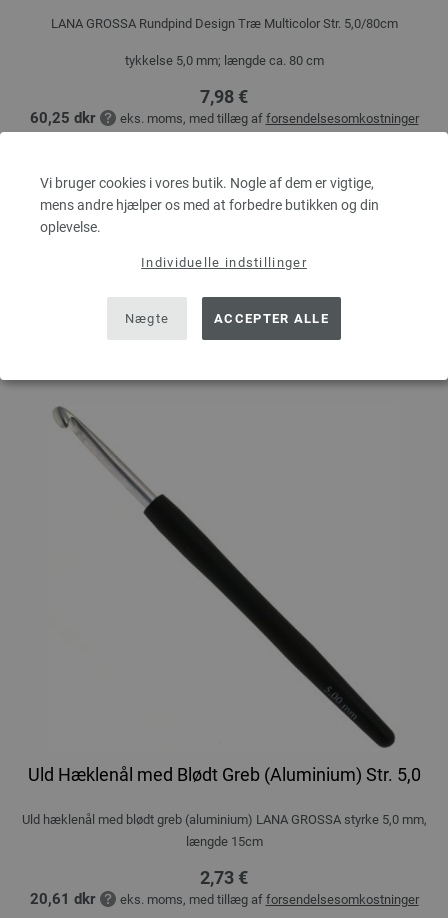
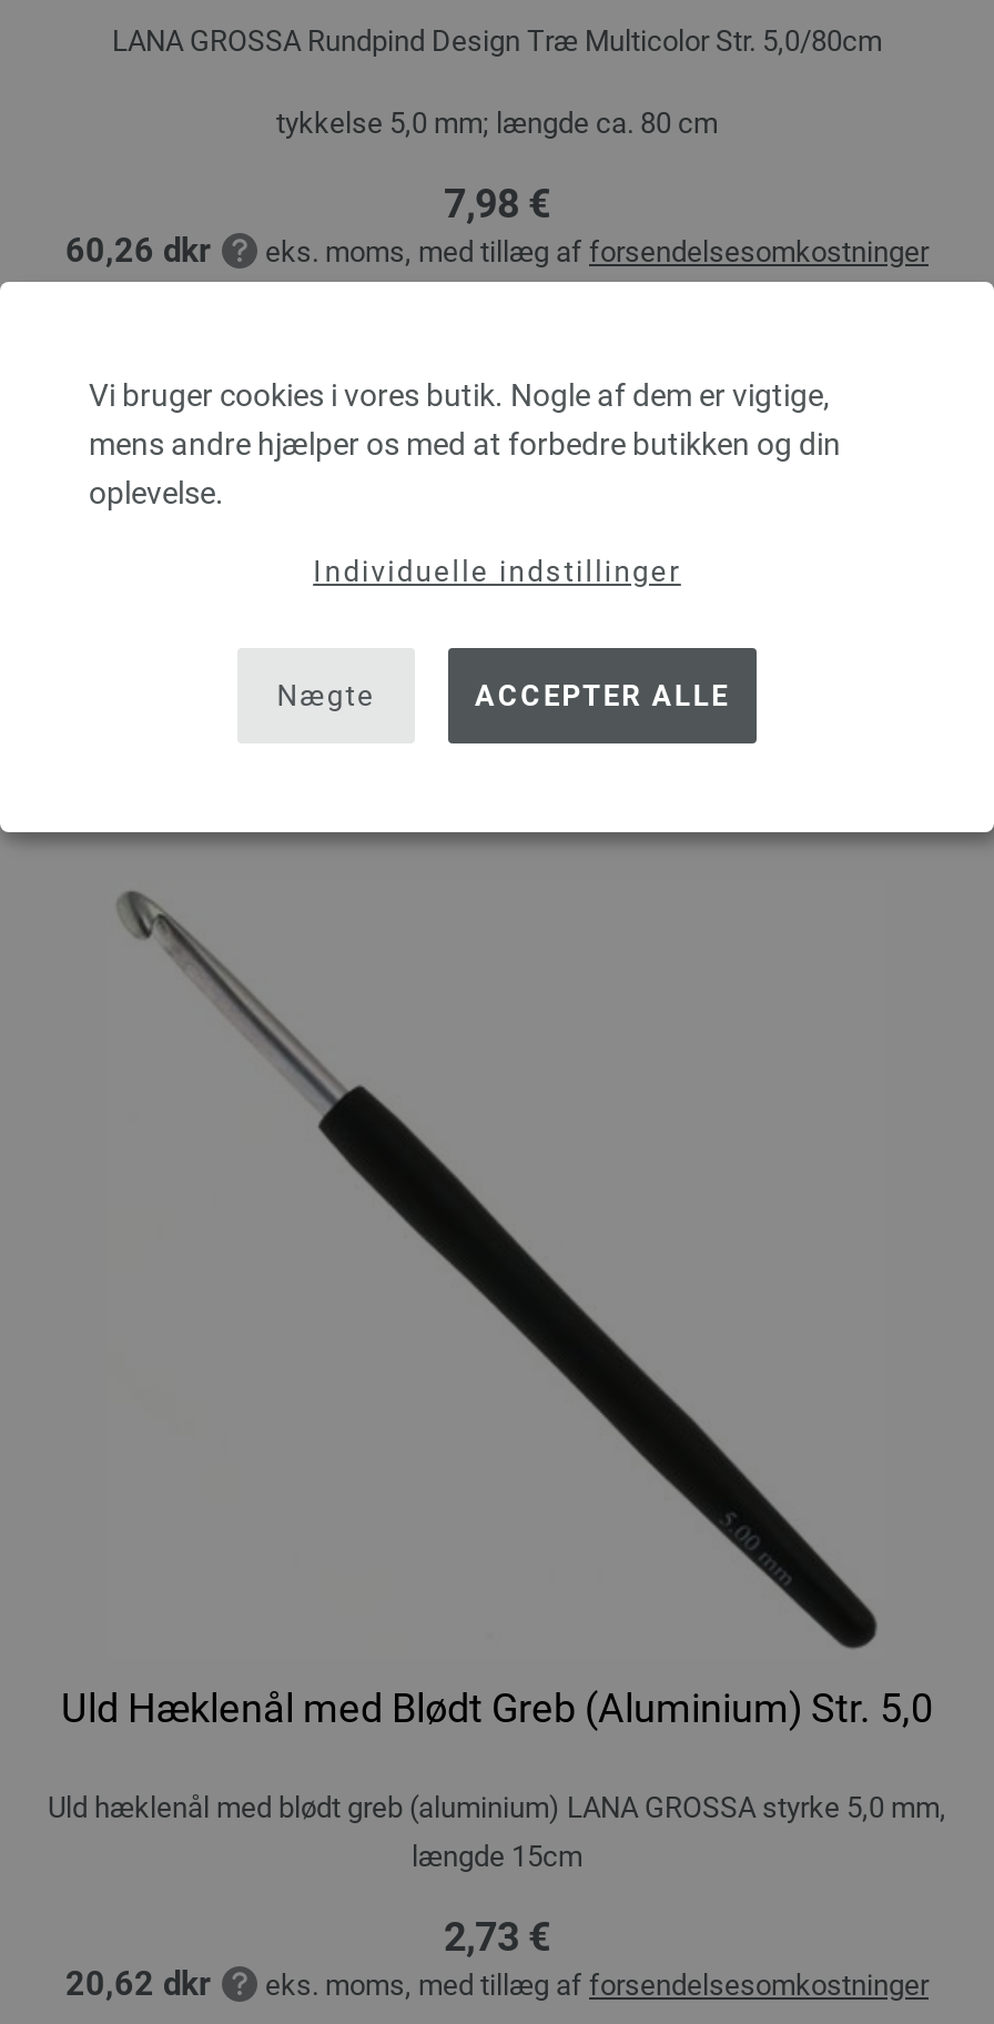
[29,108,418,126] 60,25 dkr eks. moms, med tillæg af forsendelsesomkostninger -> [65,230,929,270] 60,26 dkr eks. moms, med tillæg af forsendelsesomkostninger
[29,889,418,907] 20,61 dkr eks. moms, med tillæg af forsendelsesomkostninger -> [65,1963,929,2003] 20,62 dkr eks. moms, med tillæg af forsendelsesomkostninger

